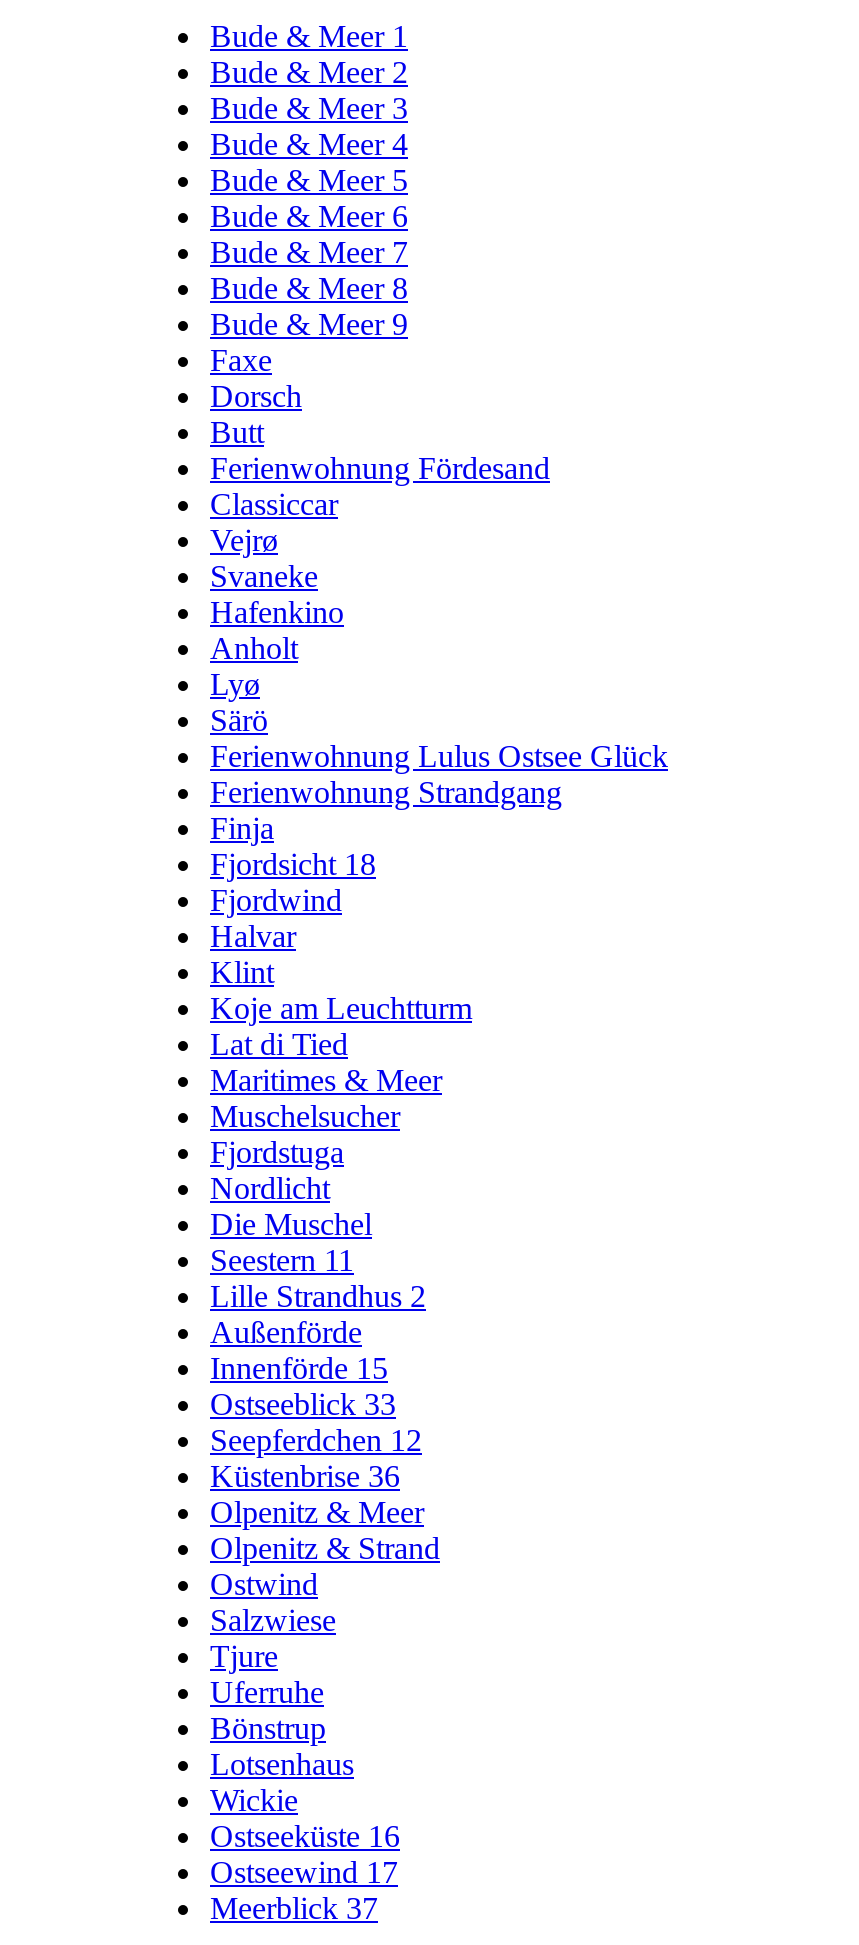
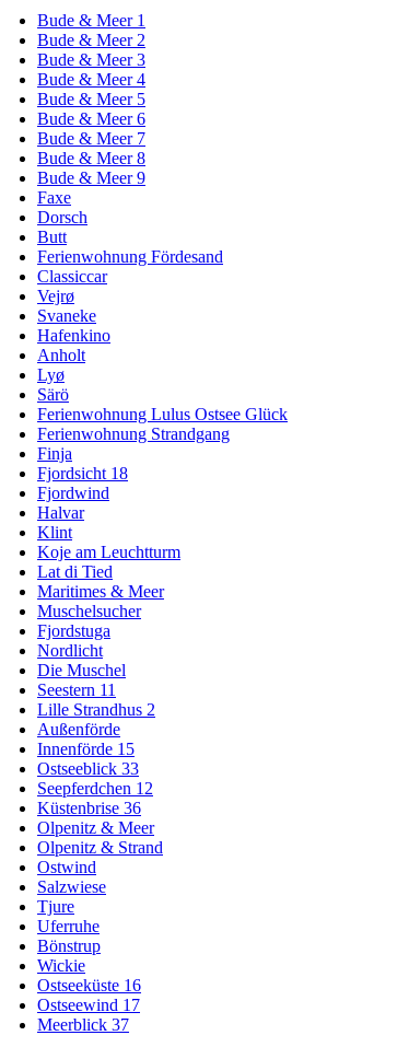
[210,1746,354,1780] Lotsenhaus -> none

